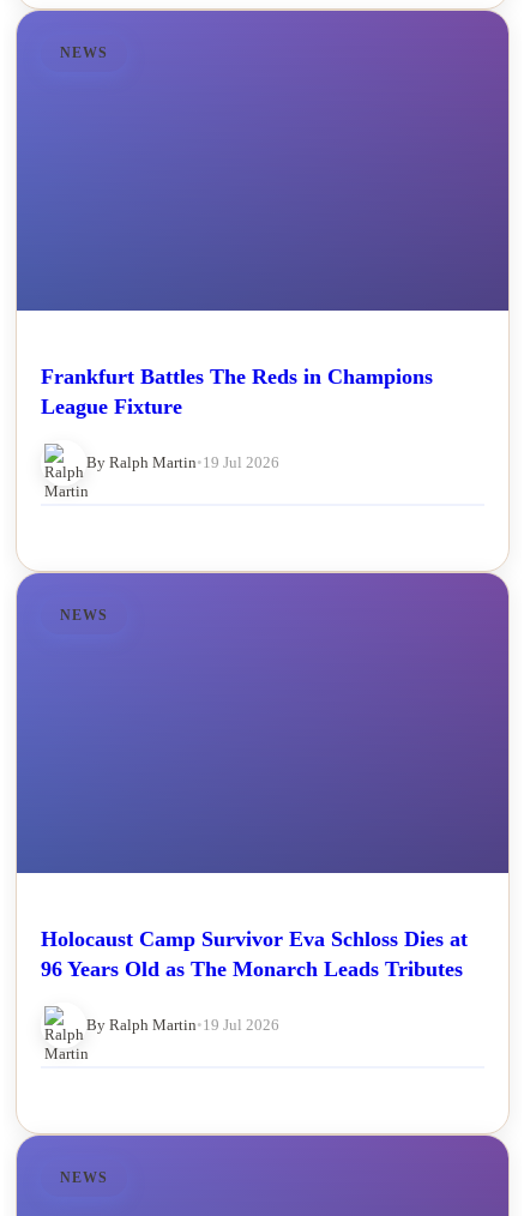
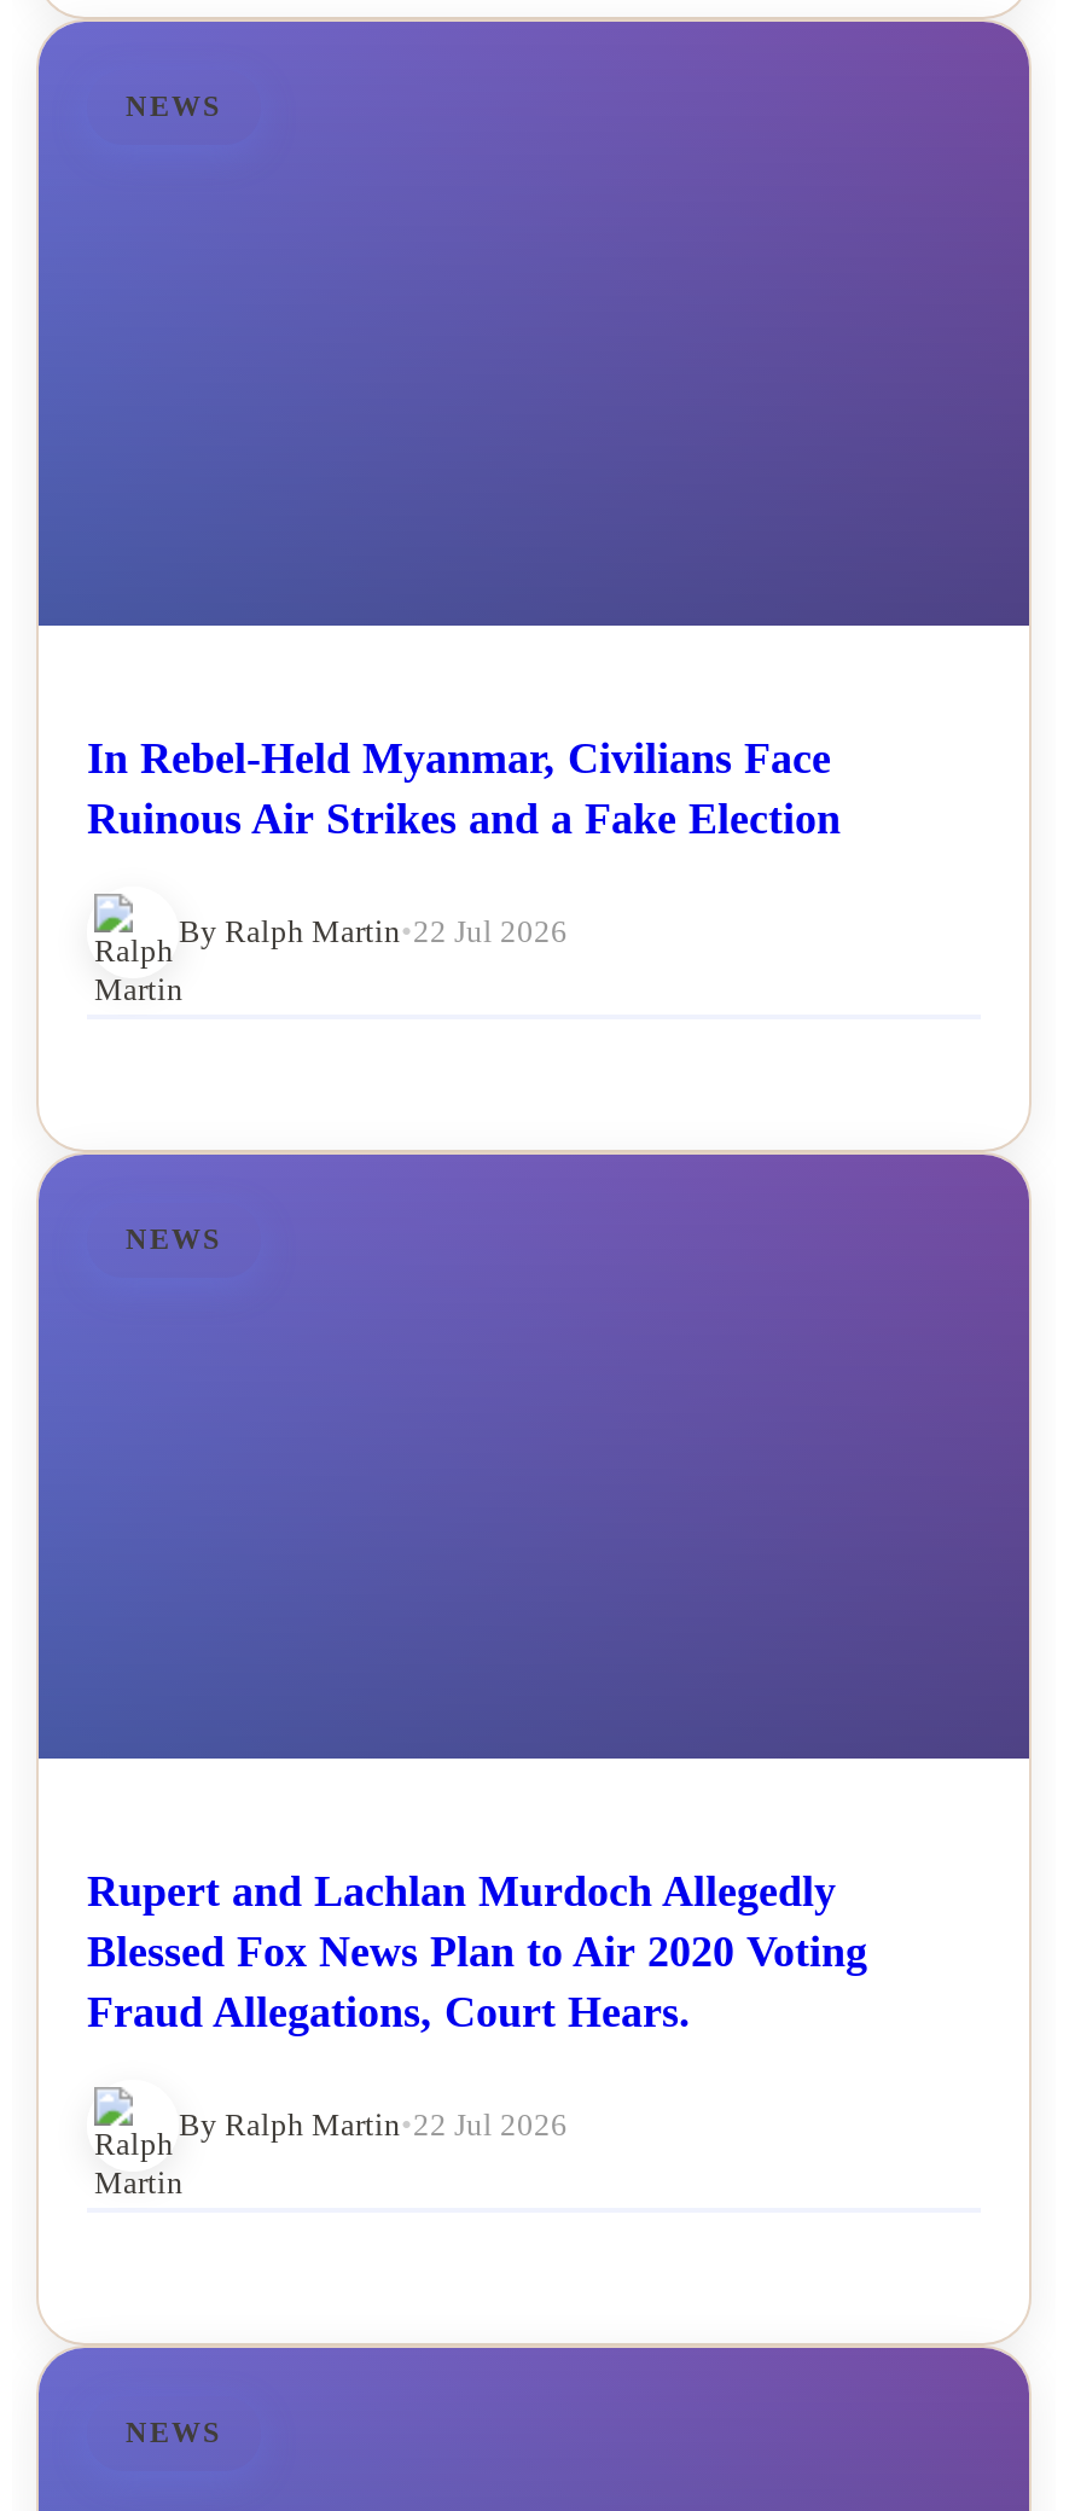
[41,364,433,418] Frankfurt Battles The Reds in Champions | League Fixture -> [87,733,841,842] In Rebel-Held Myanmar, Civilians Face | Ruinous Air Strikes and a Fake Election
[86,453,279,471] By Ralph Martin • 19 Jul 2026 -> [179,912,568,948] By Ralph Martin • 22 Jul 2026
[41,926,468,980] Holocaust Camp Survivor Eva Schloss Dies at | 96 Years Old as The Monarch Leads Tributes -> [87,1866,867,2035] Rupert and Lachlan Murdoch Allegedly | Blessed Fox News Plan to Air 2020 Voting | Fraud Allegations, Court Hears.
[86,1015,279,1033] By Ralph Martin • 19 Jul 2026 -> [179,2105,568,2141] By Ralph Martin • 22 Jul 2026

